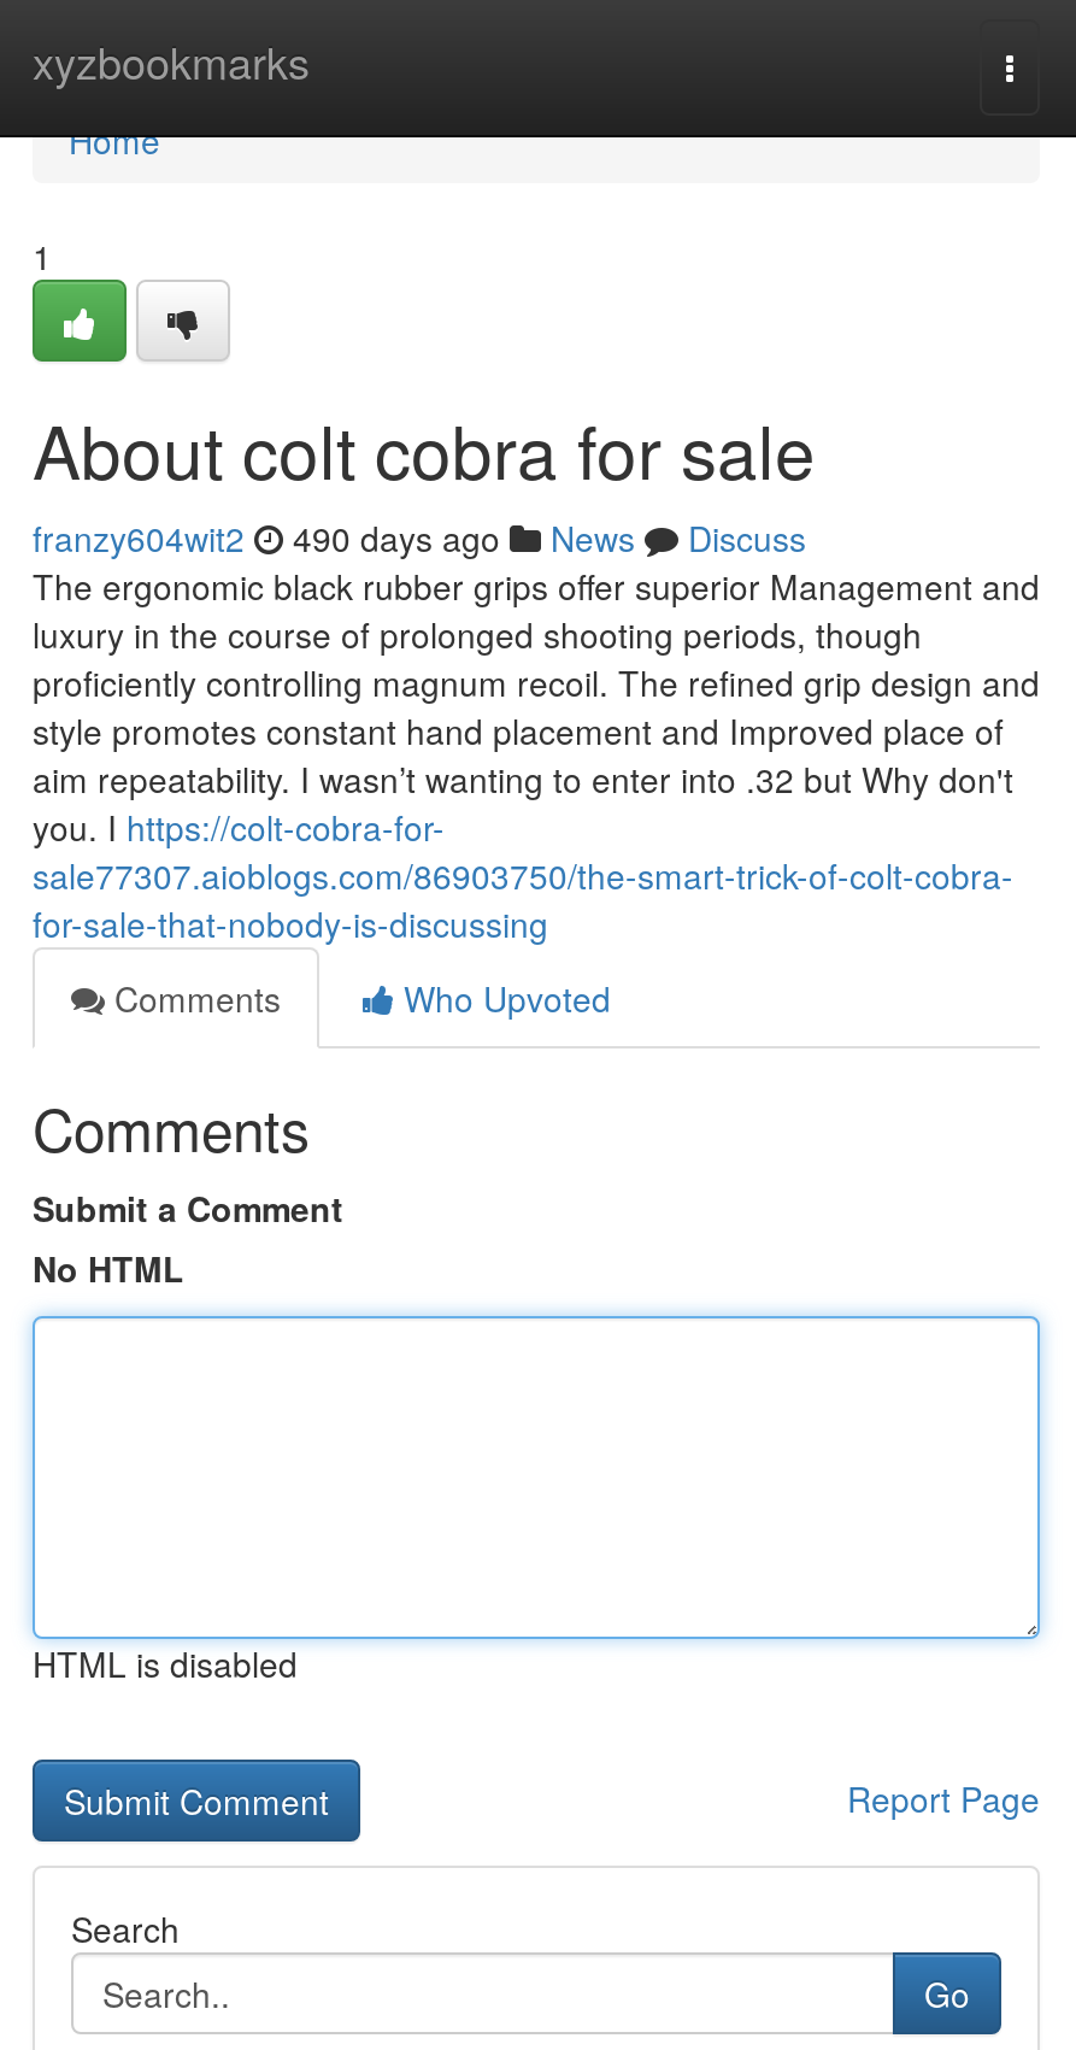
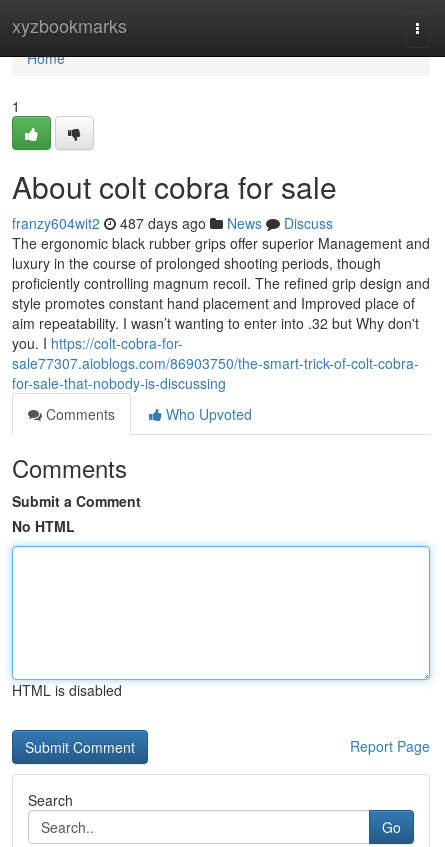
[33,513,806,562] franzy604wit2 490 days ago News Discuss -> [12,213,333,233] franzy604wit2 487 days ago News Discuss

